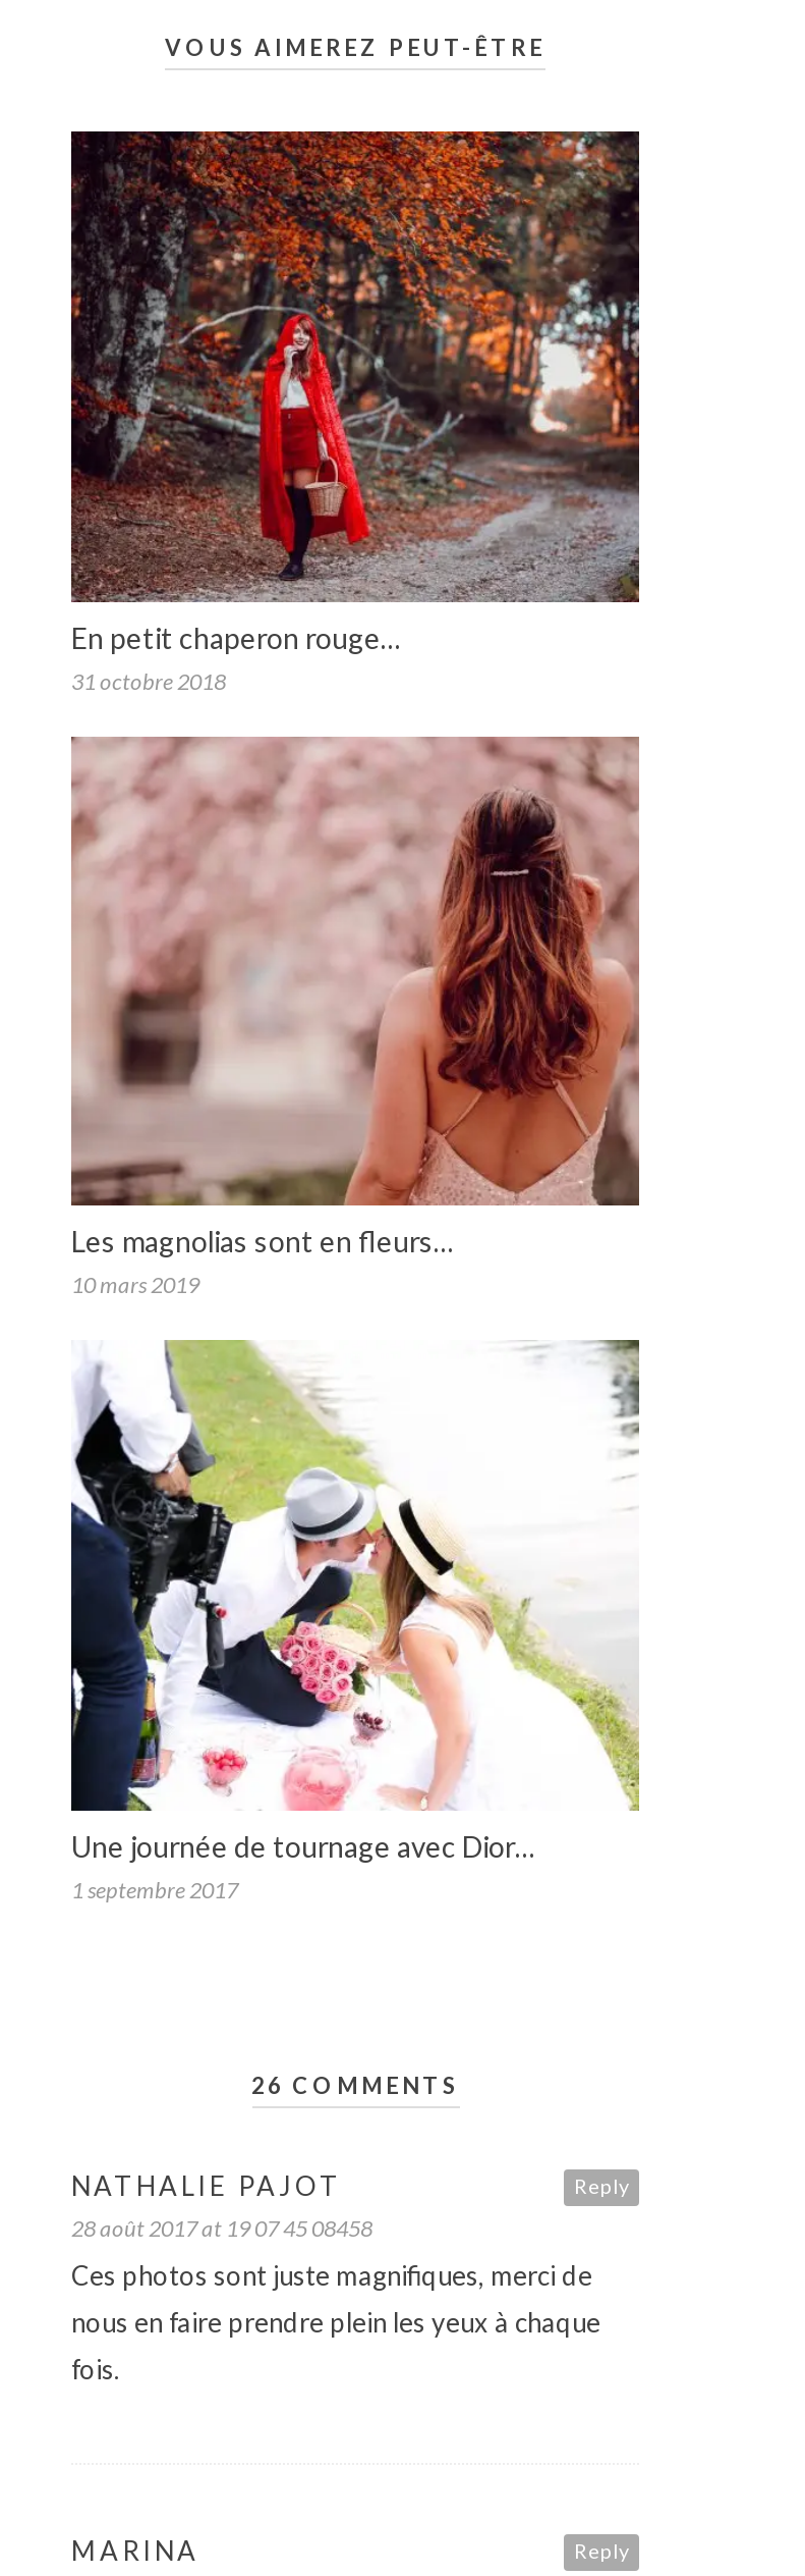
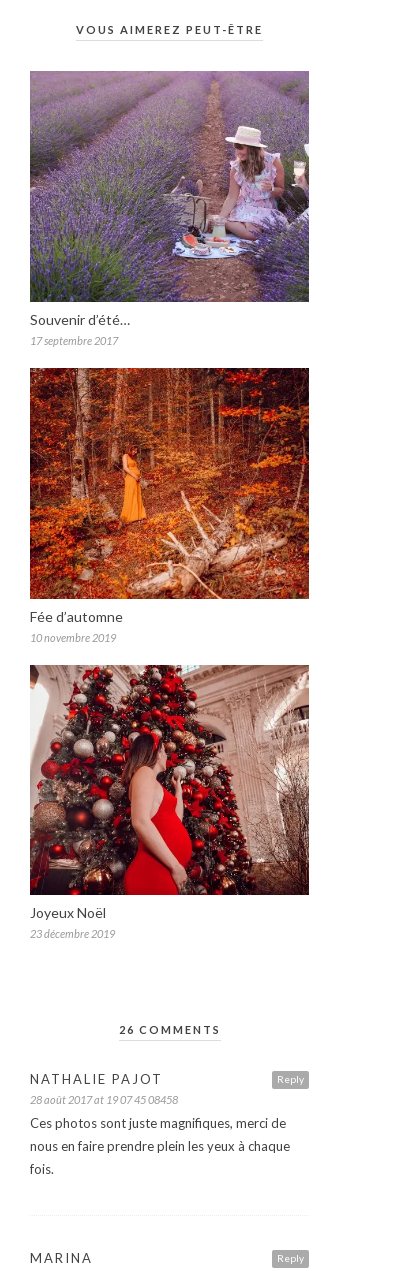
[69,130,641,693] [image] | En petit chaperon rouge… | 31 octobre 2018 -> [29,71,310,347] [image] | Souvenir d’été… | 17 septembre 2017
[71,736,639,1297] [image] | Les magnolias sont en fleurs… | 10 mars 2019 -> [29,367,310,644] [image] | Fée d’automne | 10 novembre 2019
[69,1339,641,1902] [image] | Une journée de tournage avec Dior… | 1 septembre 2017 -> [29,664,310,940] [image] | Joyeux Noël | 23 décembre 2019

